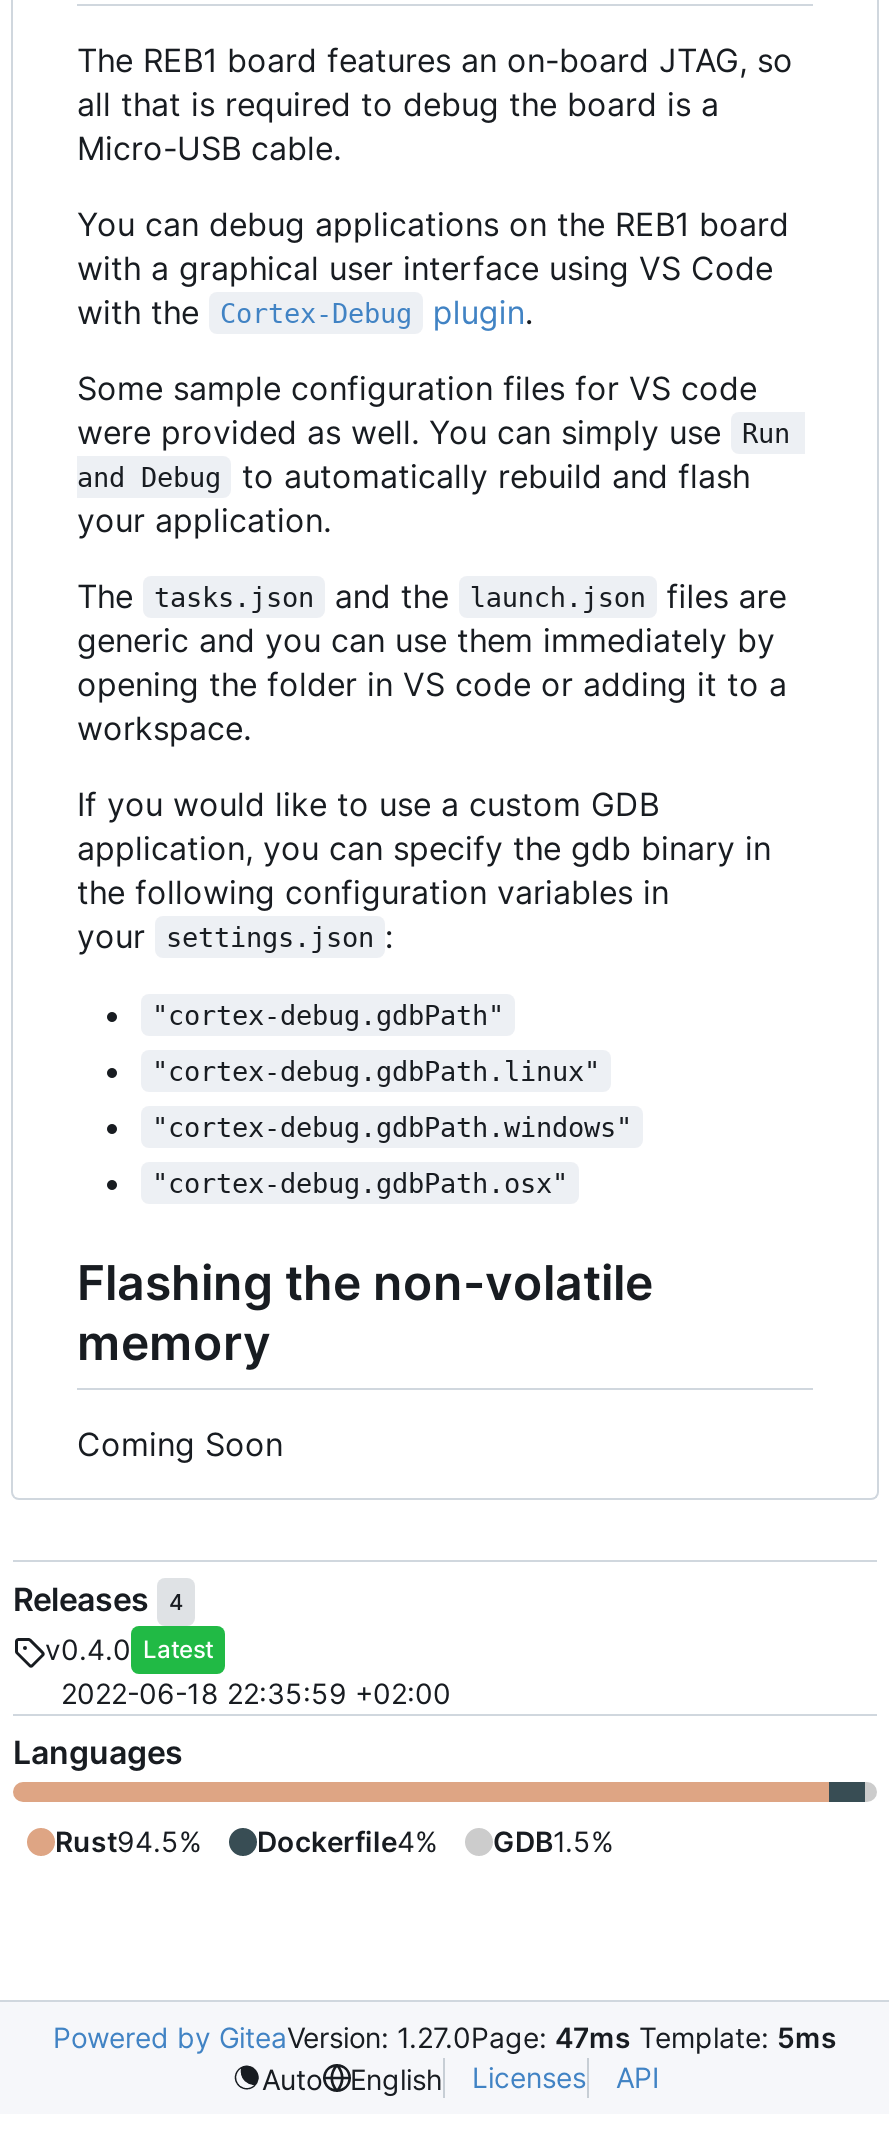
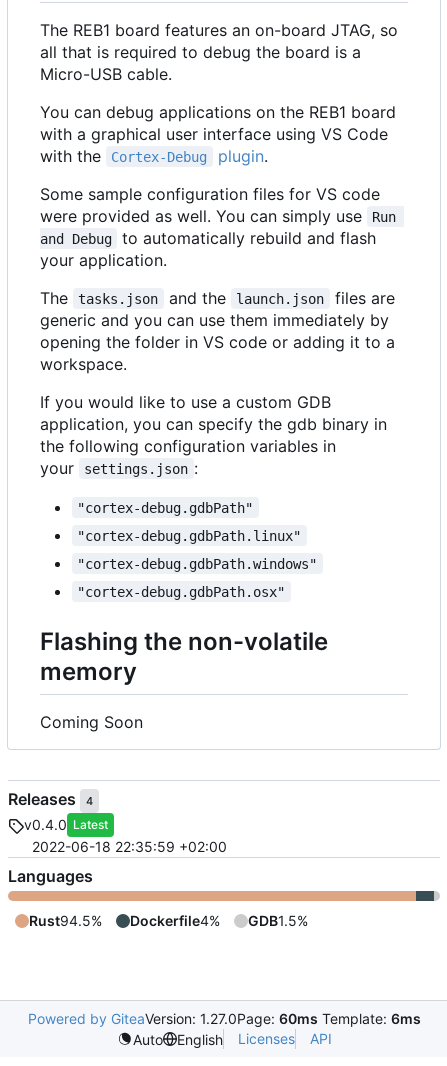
[53,2020,837,2054] Powered by GiteaVersion: 1.27.0Page: 47ms Template: 5ms -> [27,1010,420,1027] Powered by GiteaVersion: 1.27.0Page: 60ms Template: 6ms

